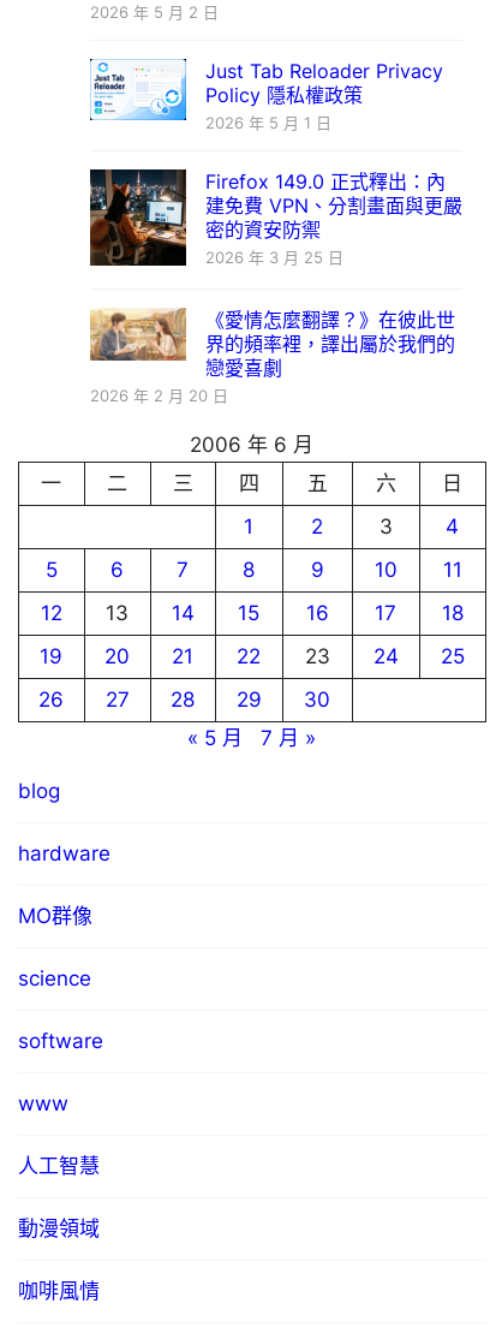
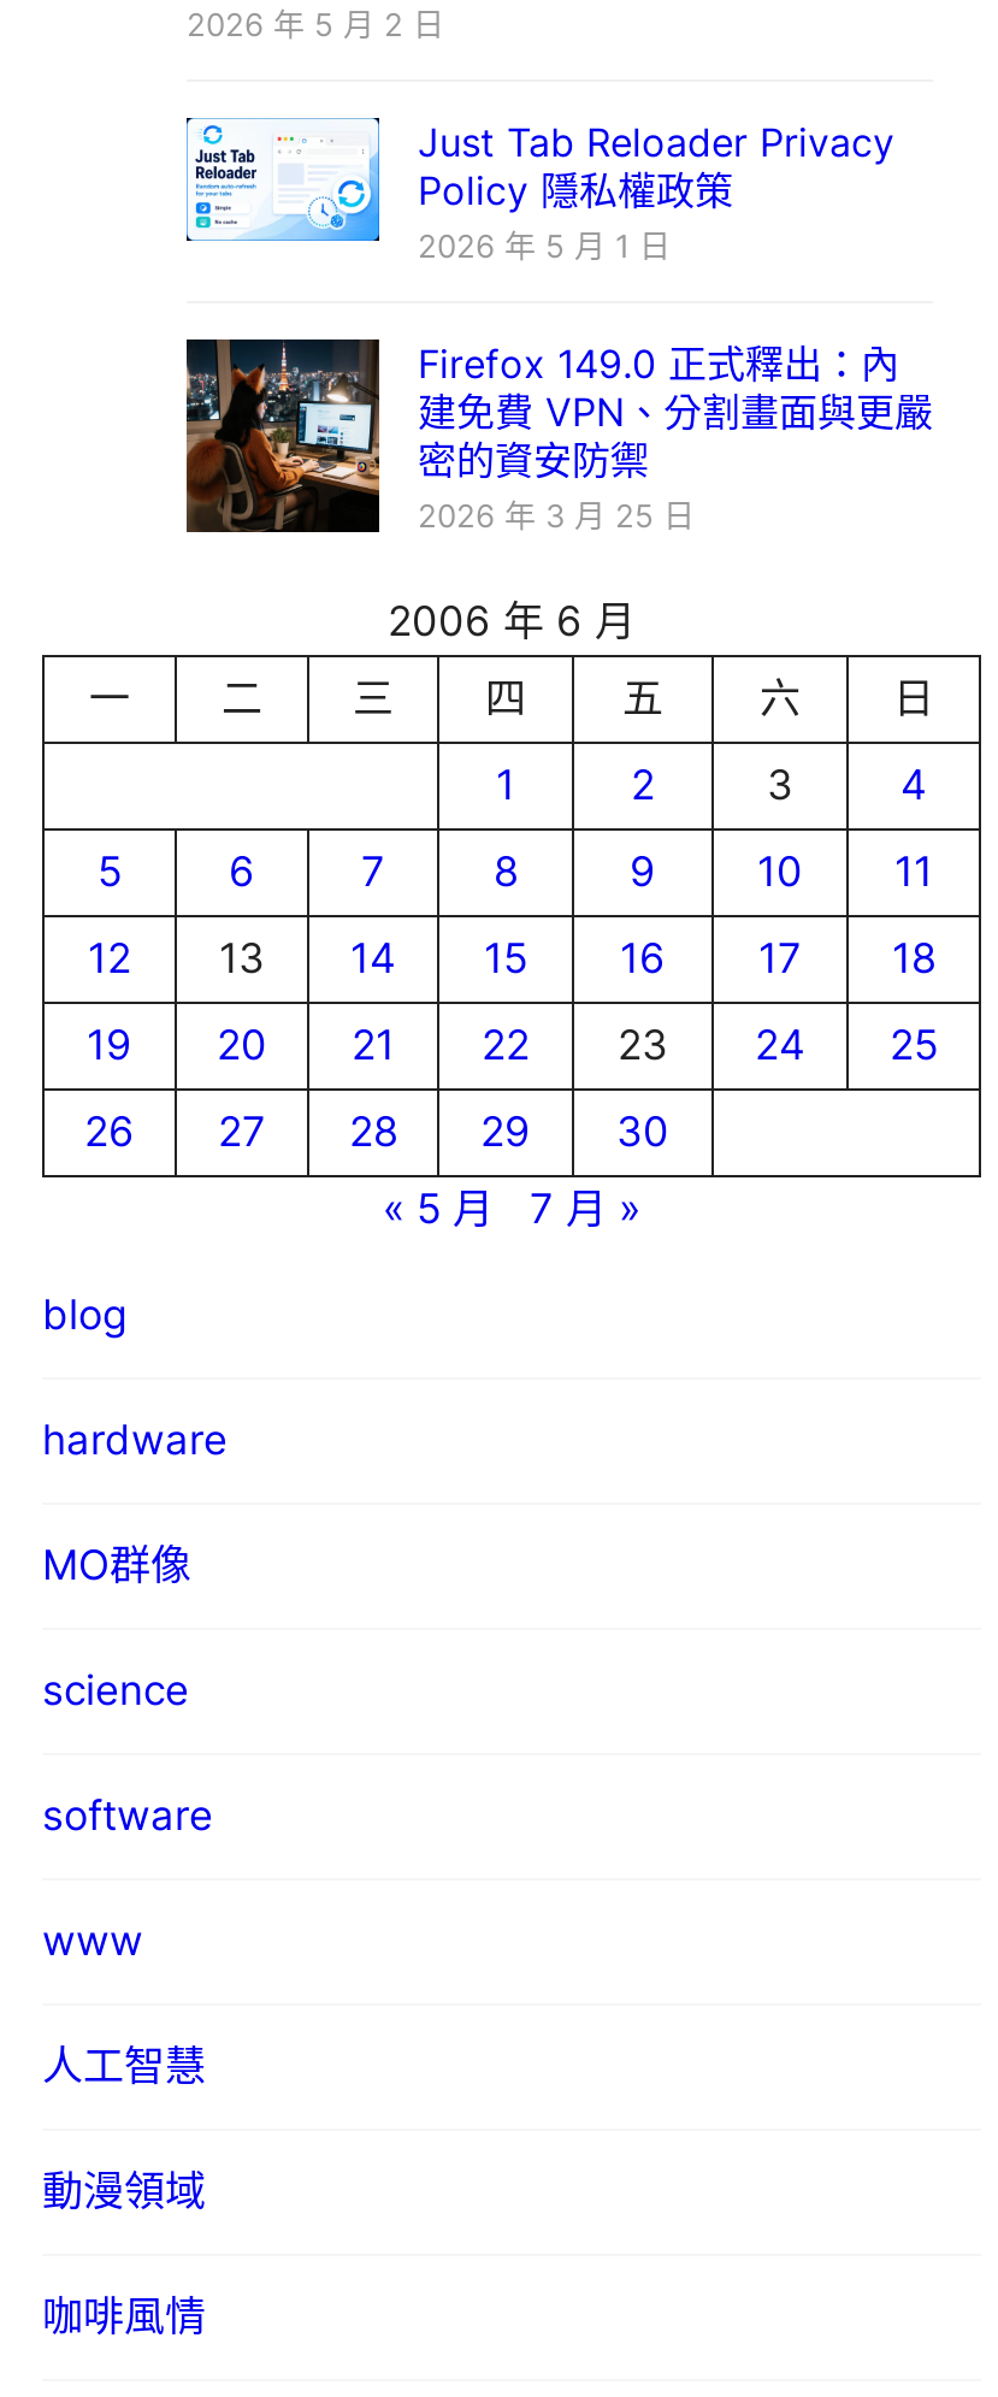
[89,307,455,405] [image] | 《愛情怎麼翻譯？》在彼此世 | 界的頻率裡，譯出屬於我們的 | 戀愛喜劇 | 2026 年 2 月 20 日 -> none

